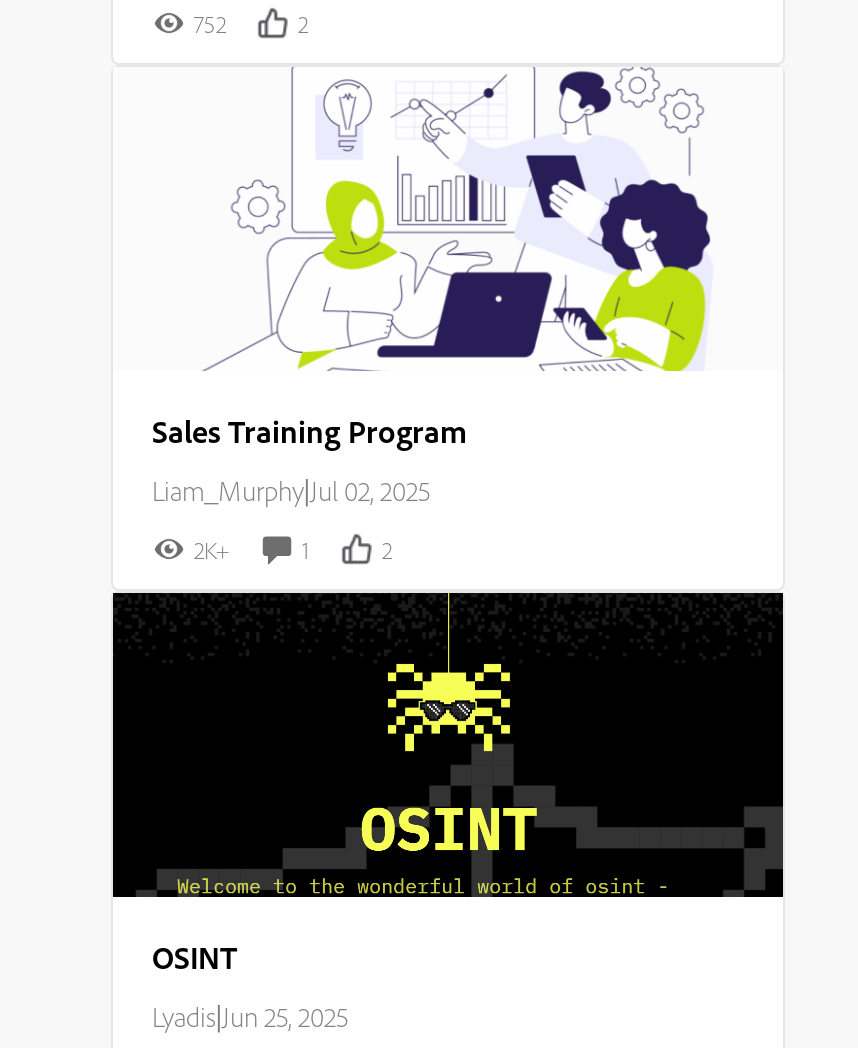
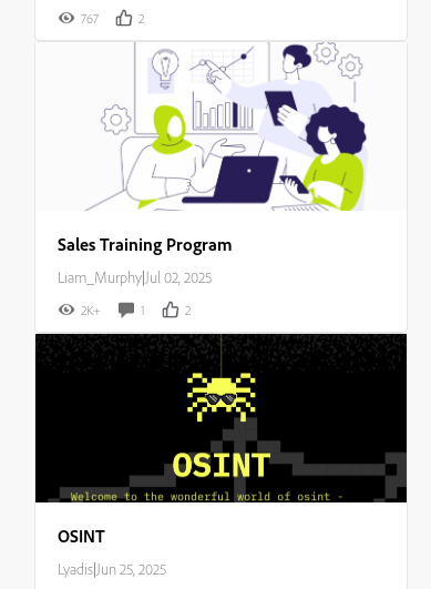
[194,9,226,39] 752 -> [80,10,98,27] 767

